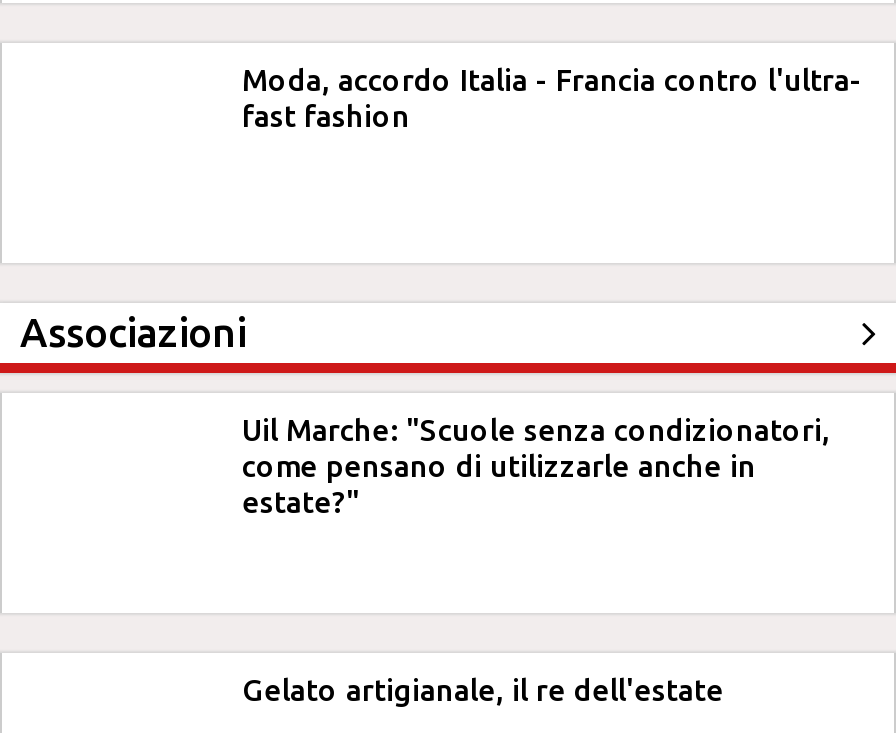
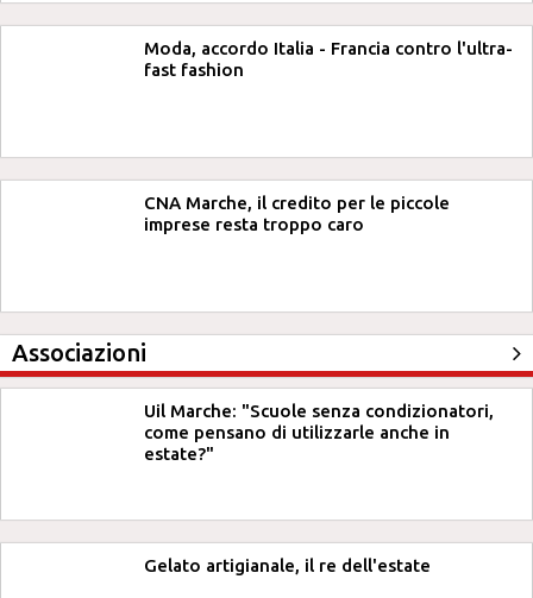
none -> [144,193,450,234] CNA Marche, il credito per le piccole | imprese resta troppo caro

